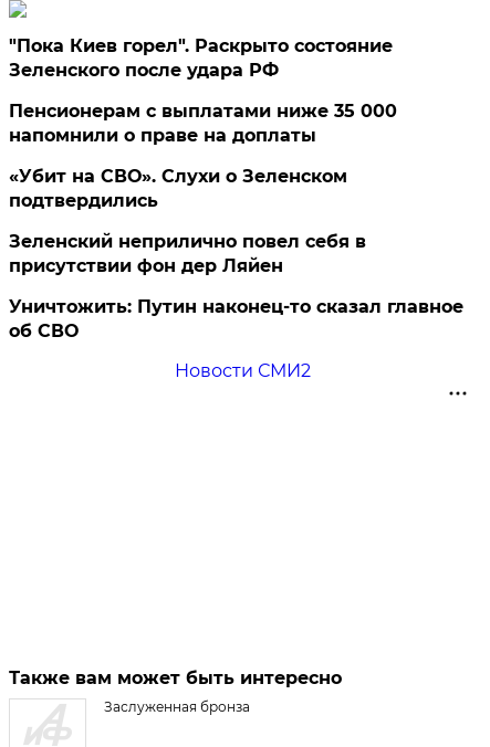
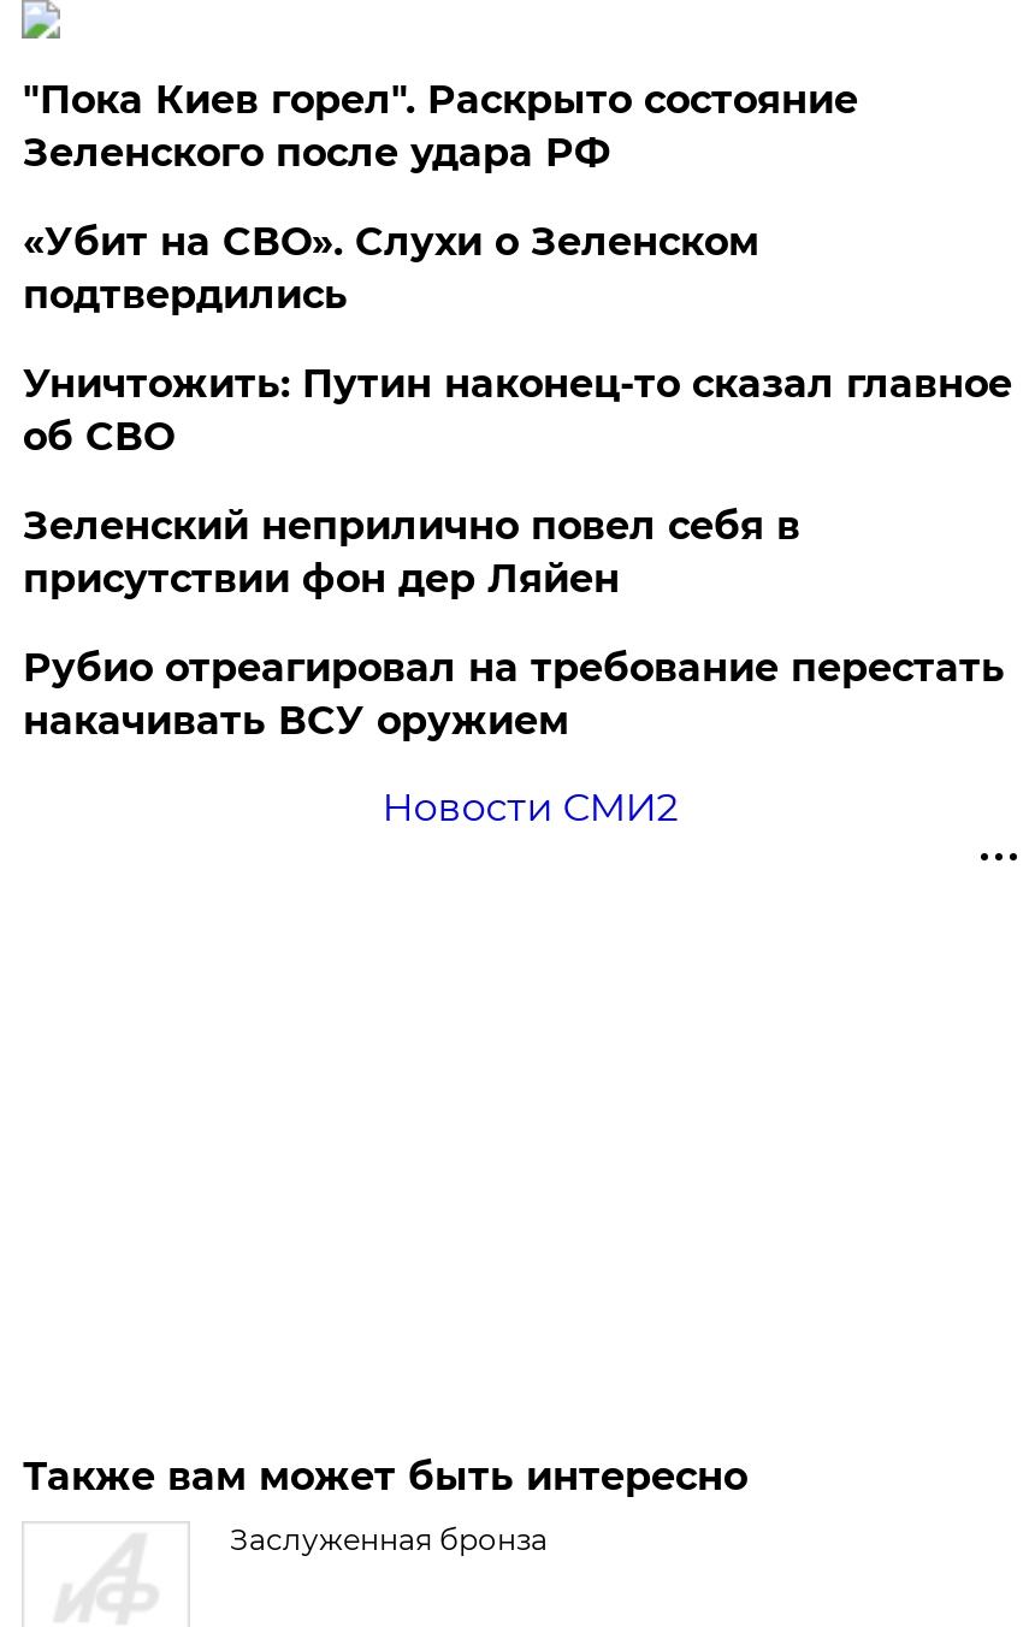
[9,101,398,146] Пенсионерам с выплатами ниже 35 000 | напомнили о праве на доплаты -> none
moved [9,166,348,211] -> [23,219,759,318]: «Убит на СВО». Слухи о Зеленском | подтвердились
none -> [23,645,1005,744] Рубио отреагировал на требование перестать | накачивать ВСУ оружием
moved [9,296,464,341] -> [23,361,1012,460]: Уничтожить: Путин наконец-то сказал главное | об СВО

